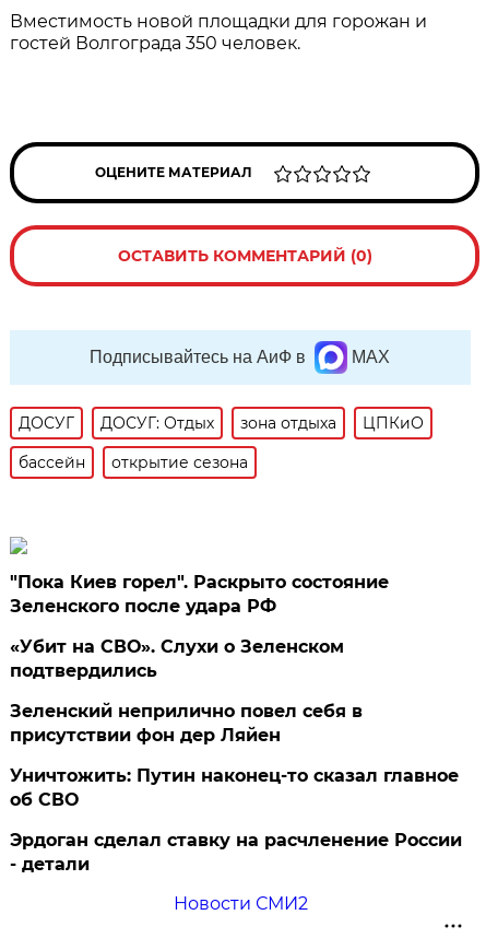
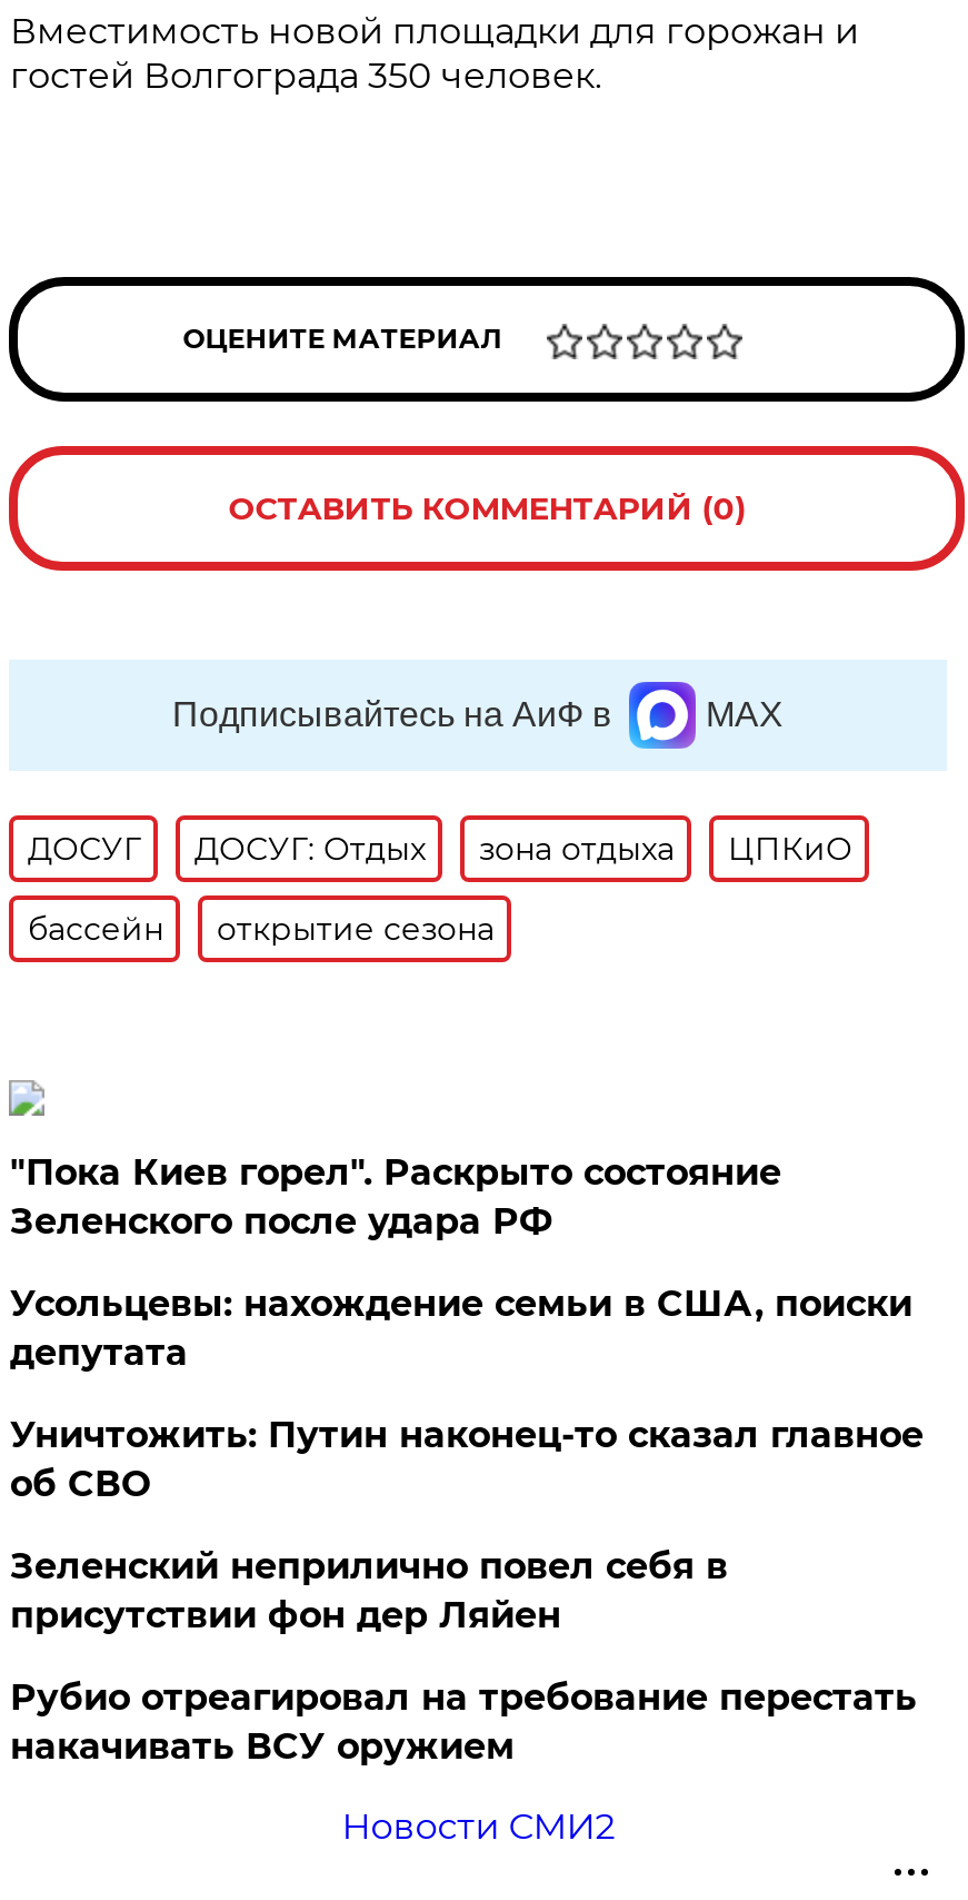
[10,636,344,681] «Убит на СВО». Слухи о Зеленском | подтвердились -> [10,1283,912,1374] Усольцевы: нахождение семьи в США, поиски | депутата
moved [10,701,363,746] -> [10,1545,728,1636]: Зеленский неприлично повел cебя в | присутствии фон дер Ляйен
moved [10,765,459,810] -> [10,1414,923,1505]: Уничтожить: Путин наконец-то сказал главное | об СВО
[10,830,462,875] Эрдоган сделал ставку на расчленение России | - детали -> [10,1676,917,1768] Рубио отреагировал на требование перестать | накачивать ВСУ оружием

